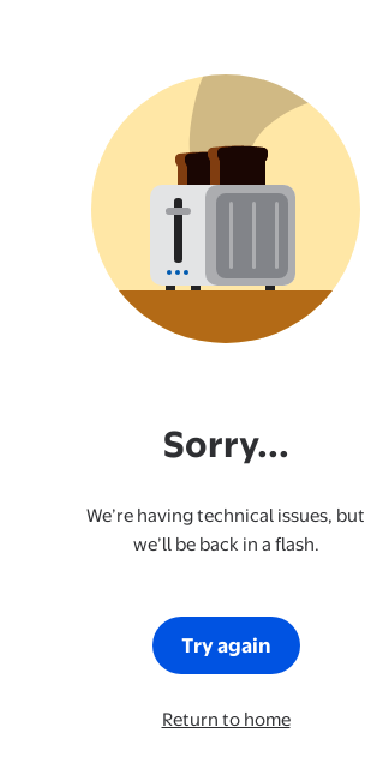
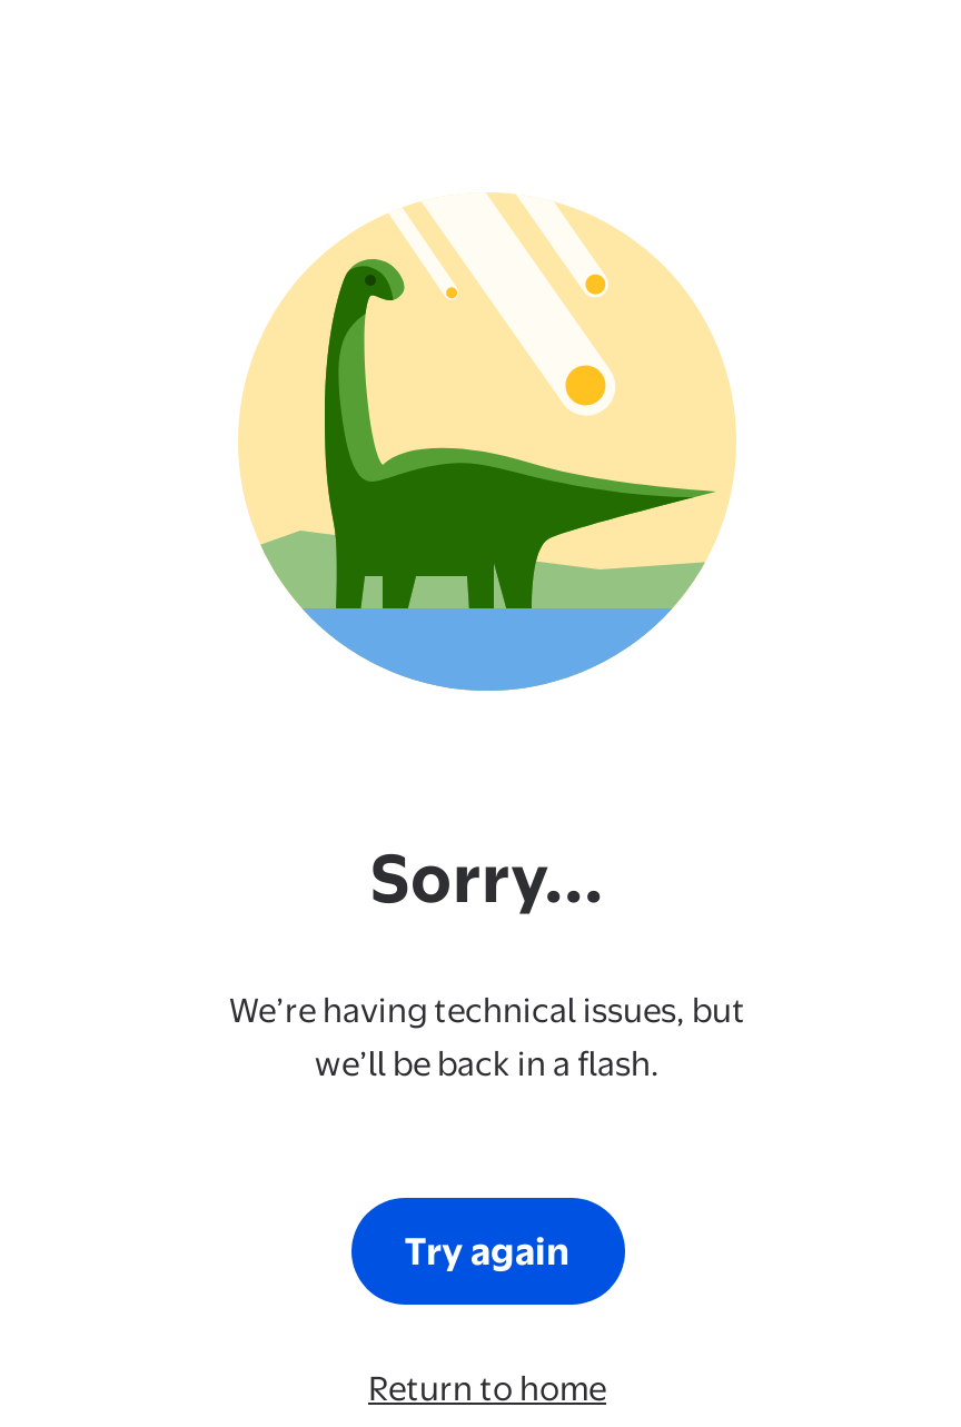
[104,74,345,344] [image] -> [260,195,714,693] [image]

